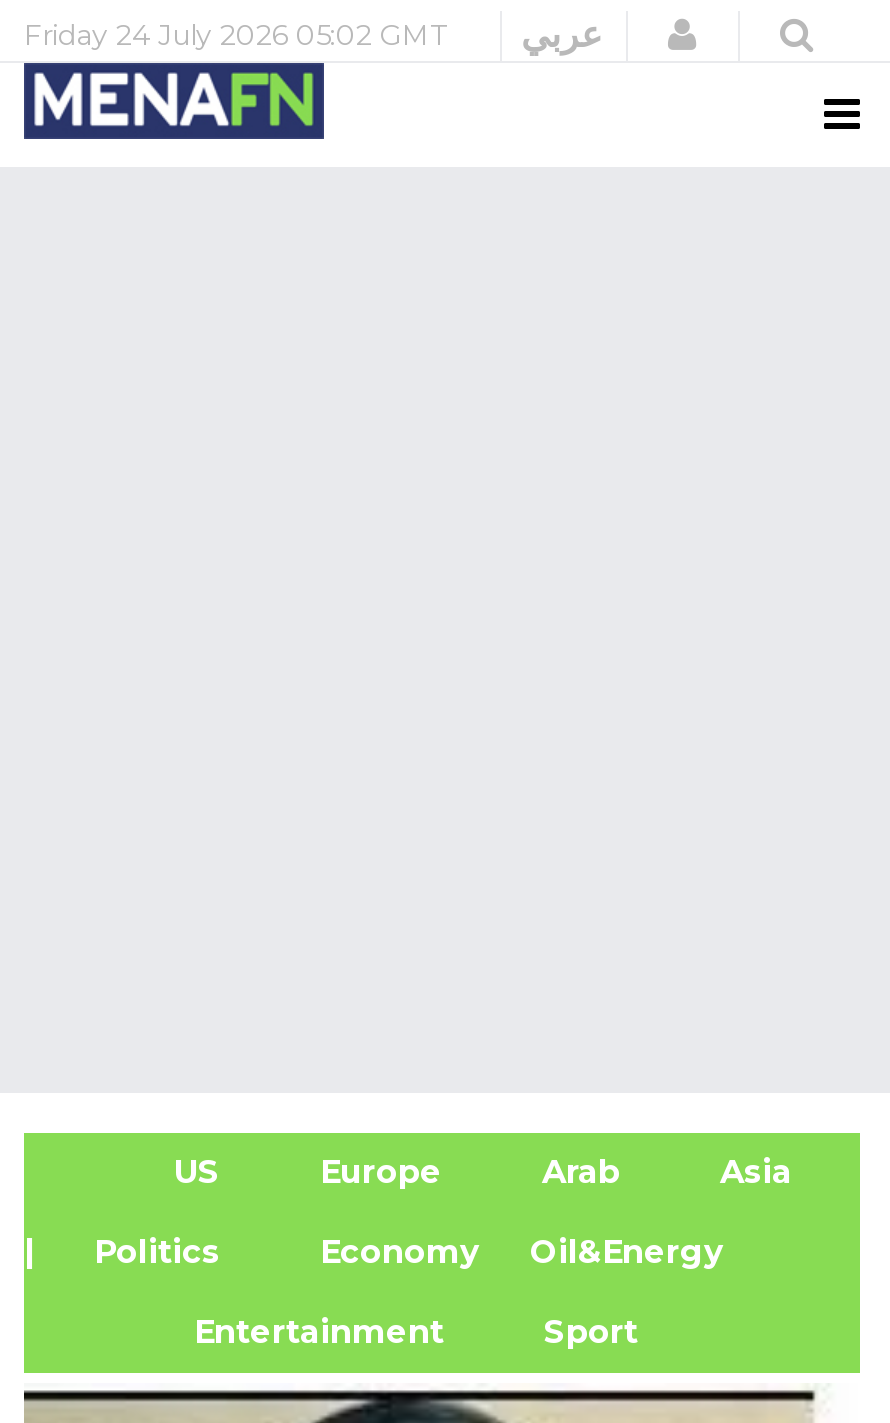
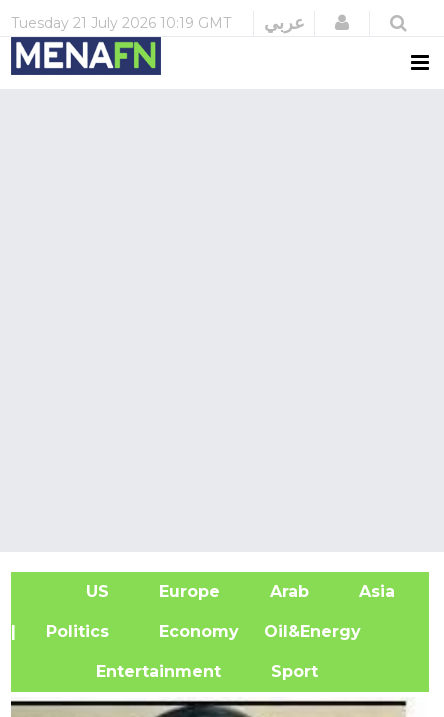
[24,17,446,53] Friday 24 July 2026 05:02 GMT -> [11,14,231,32] Tuesday 21 July 2026 10:19 GMT

